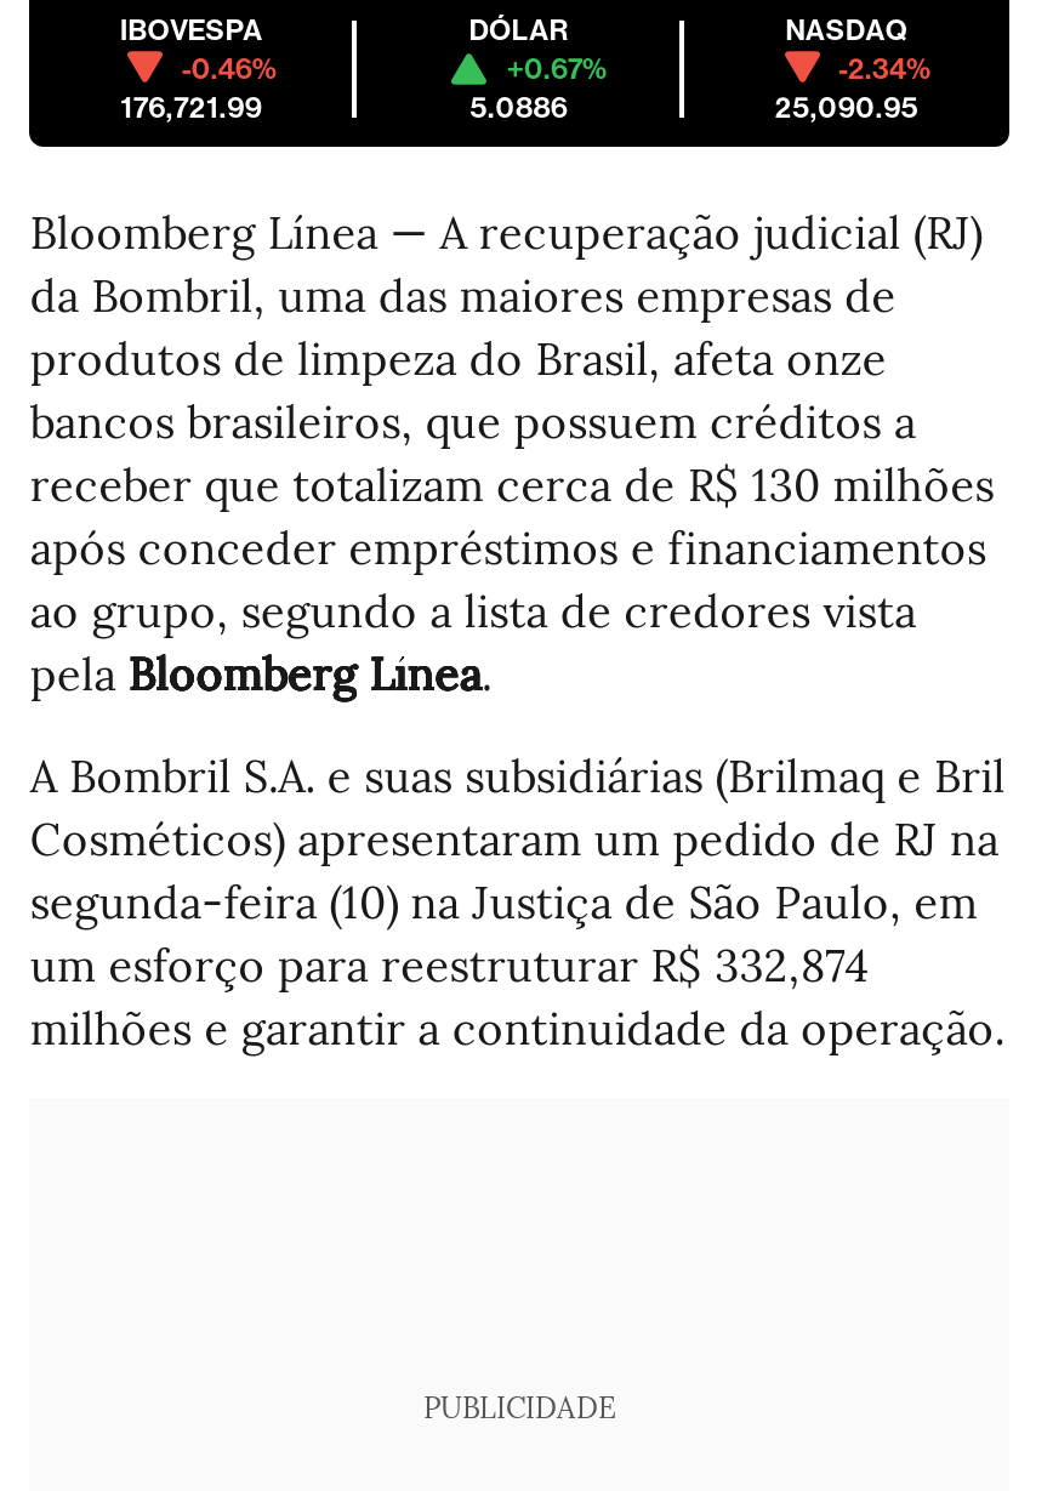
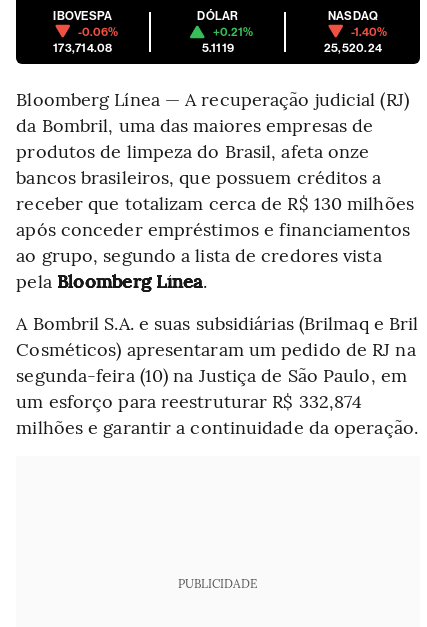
[182,52,276,86] -0.46% -> [78,25,118,39] -0.06%
[507,52,607,86] +0.67% -> [213,25,253,39] +0.21%
[838,52,930,86] -2.34% -> [350,25,386,39] -1.40%
[121,91,262,124] 176,721.99 -> [53,41,113,55] 173,714.08
[470,91,568,124] 5.0886 -> [202,41,234,55] 5.1119
[775,91,919,124] 25,090.95 -> [324,41,382,55] 25,520.24

